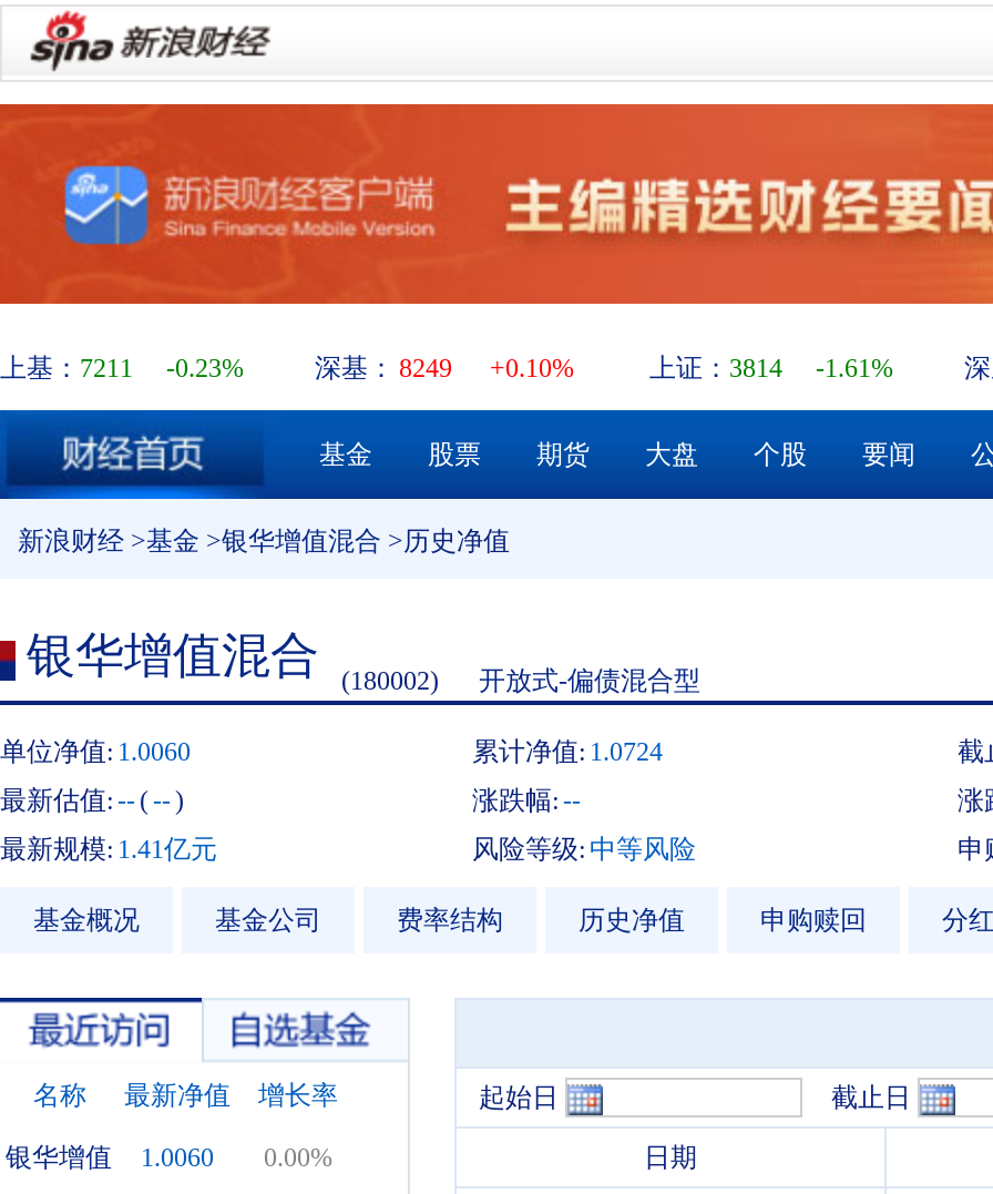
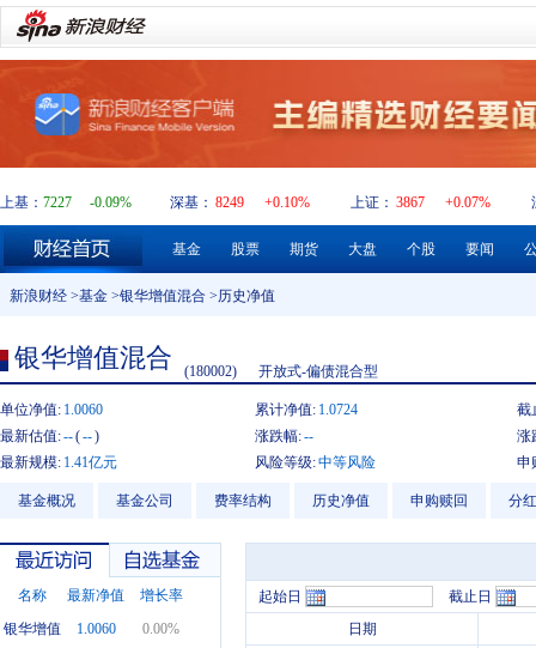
[0,353,133,384] 上基：7211 -> [0,194,72,211] 上基：7227
[166,353,244,384] -0.23% -> [90,194,132,211] -0.09%
[649,353,782,384] 上证：3814 -> [351,194,425,211] 上证： 3867
[816,353,893,384] -1.61% -> [445,194,491,211] +0.07%

